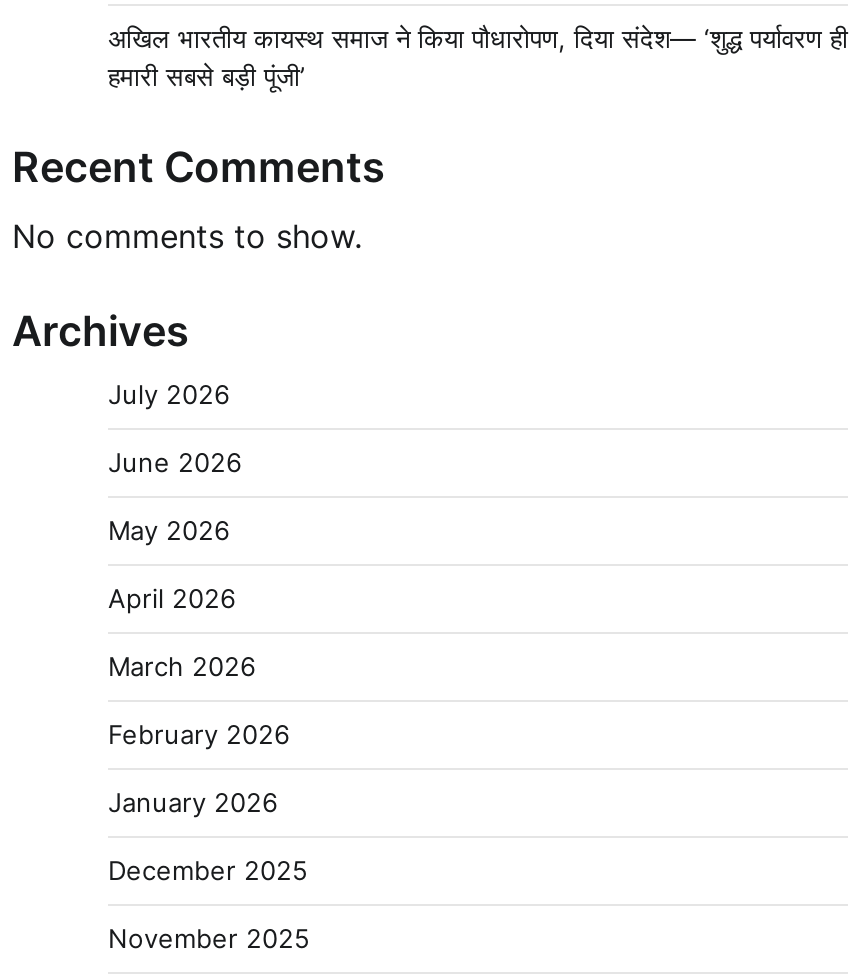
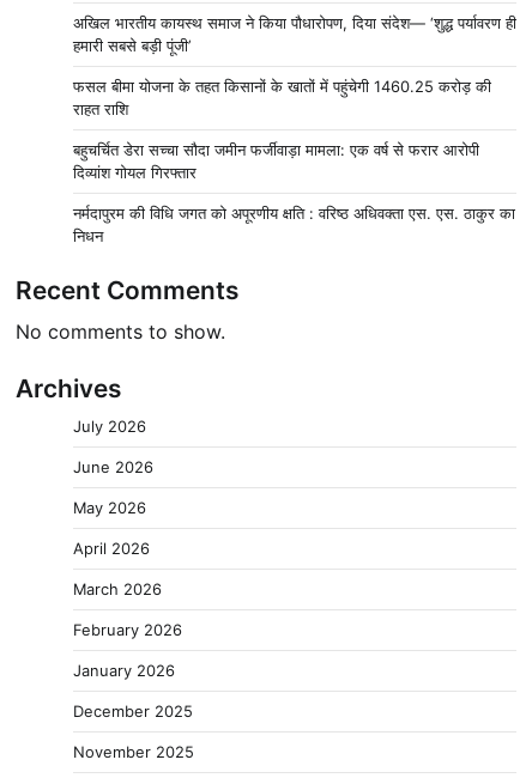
none -> [73,77,515,245] फसल बीमा योजना के तहत किसानों के खातों में पहुंचेगी 1460.25 करोड़ की | राहत राशि | बहुचर्चित डेरा सच्चा सौदा जमीन फर्जीवाड़ा मामला: एक वर्ष से फरार आरोपी | दिव्यांश गोयल गिरफ्तार | नर्मदापुरम की विधि जगत को अपूरणीय क्षति : वरिष्ठ अधिवक्ता एस. एस. ठाकुर का | निधन

